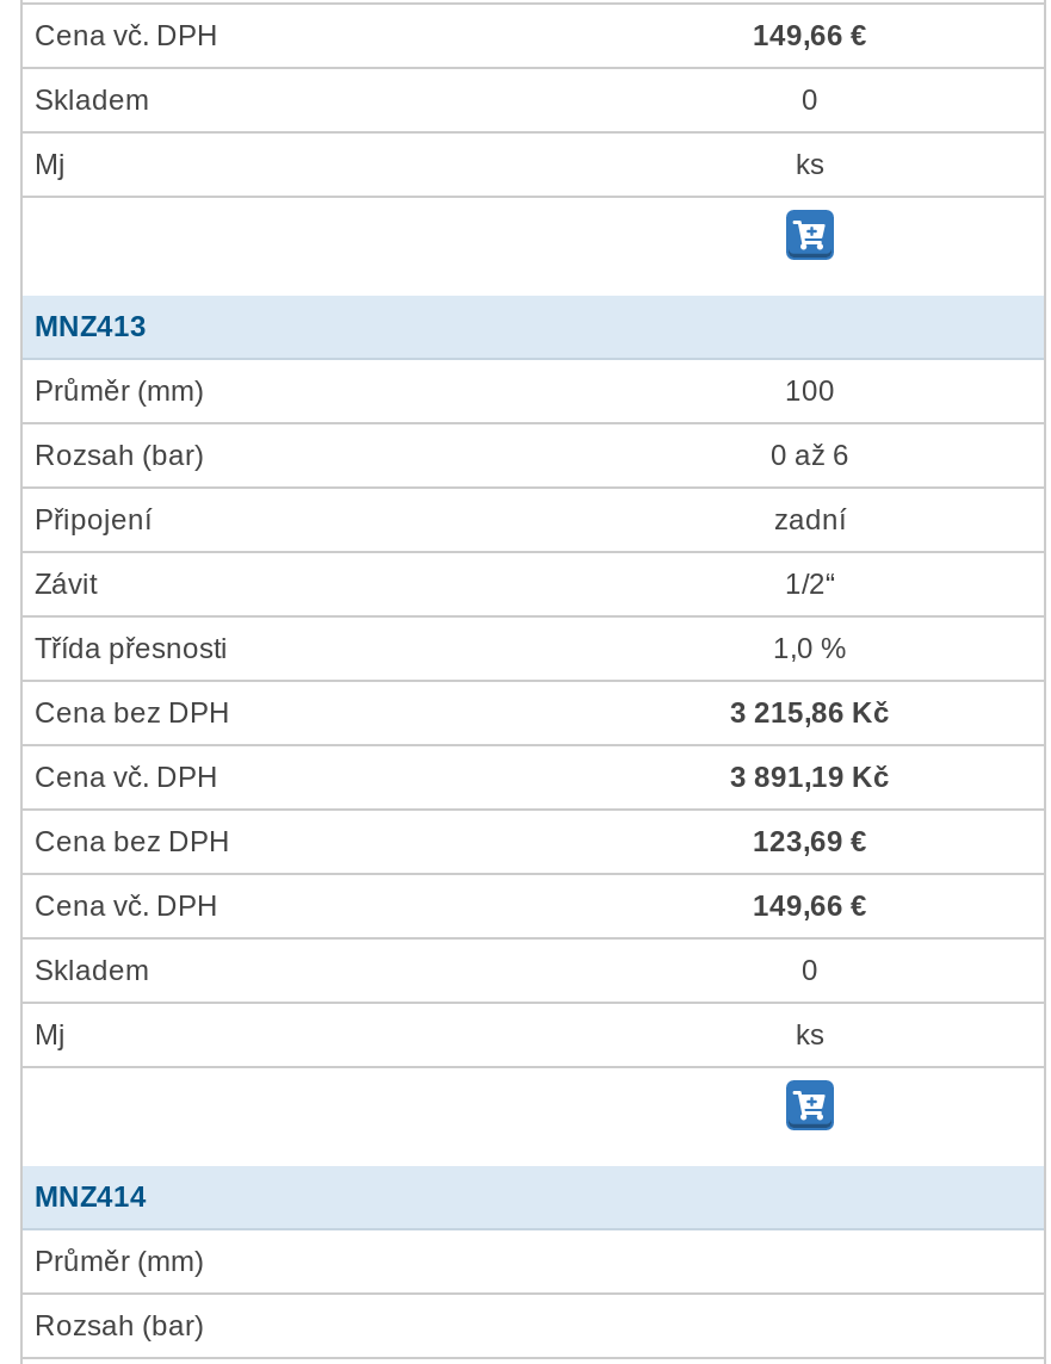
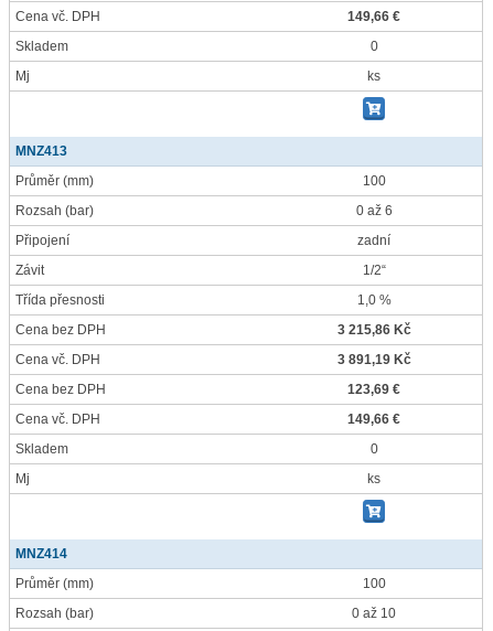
none -> [362,576,385,591] 100
none -> [352,606,396,621] 0 až 10

